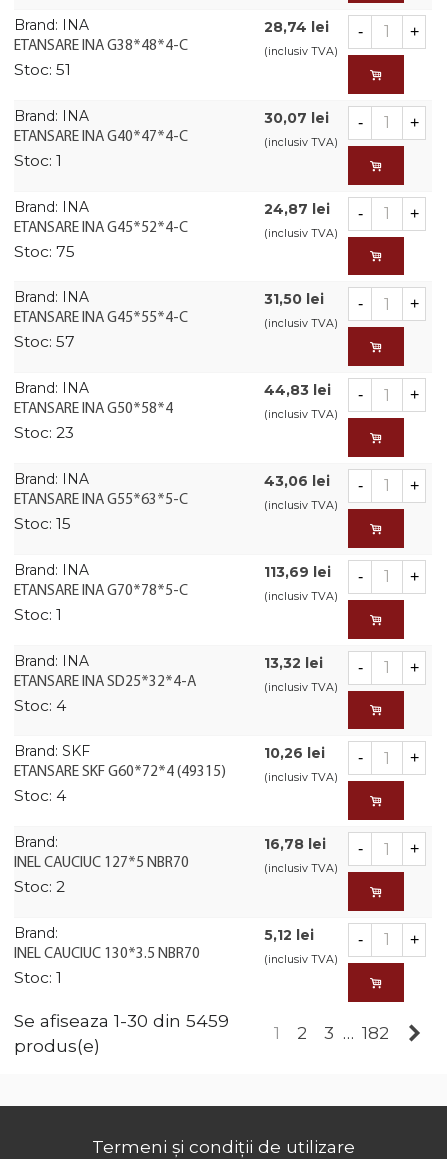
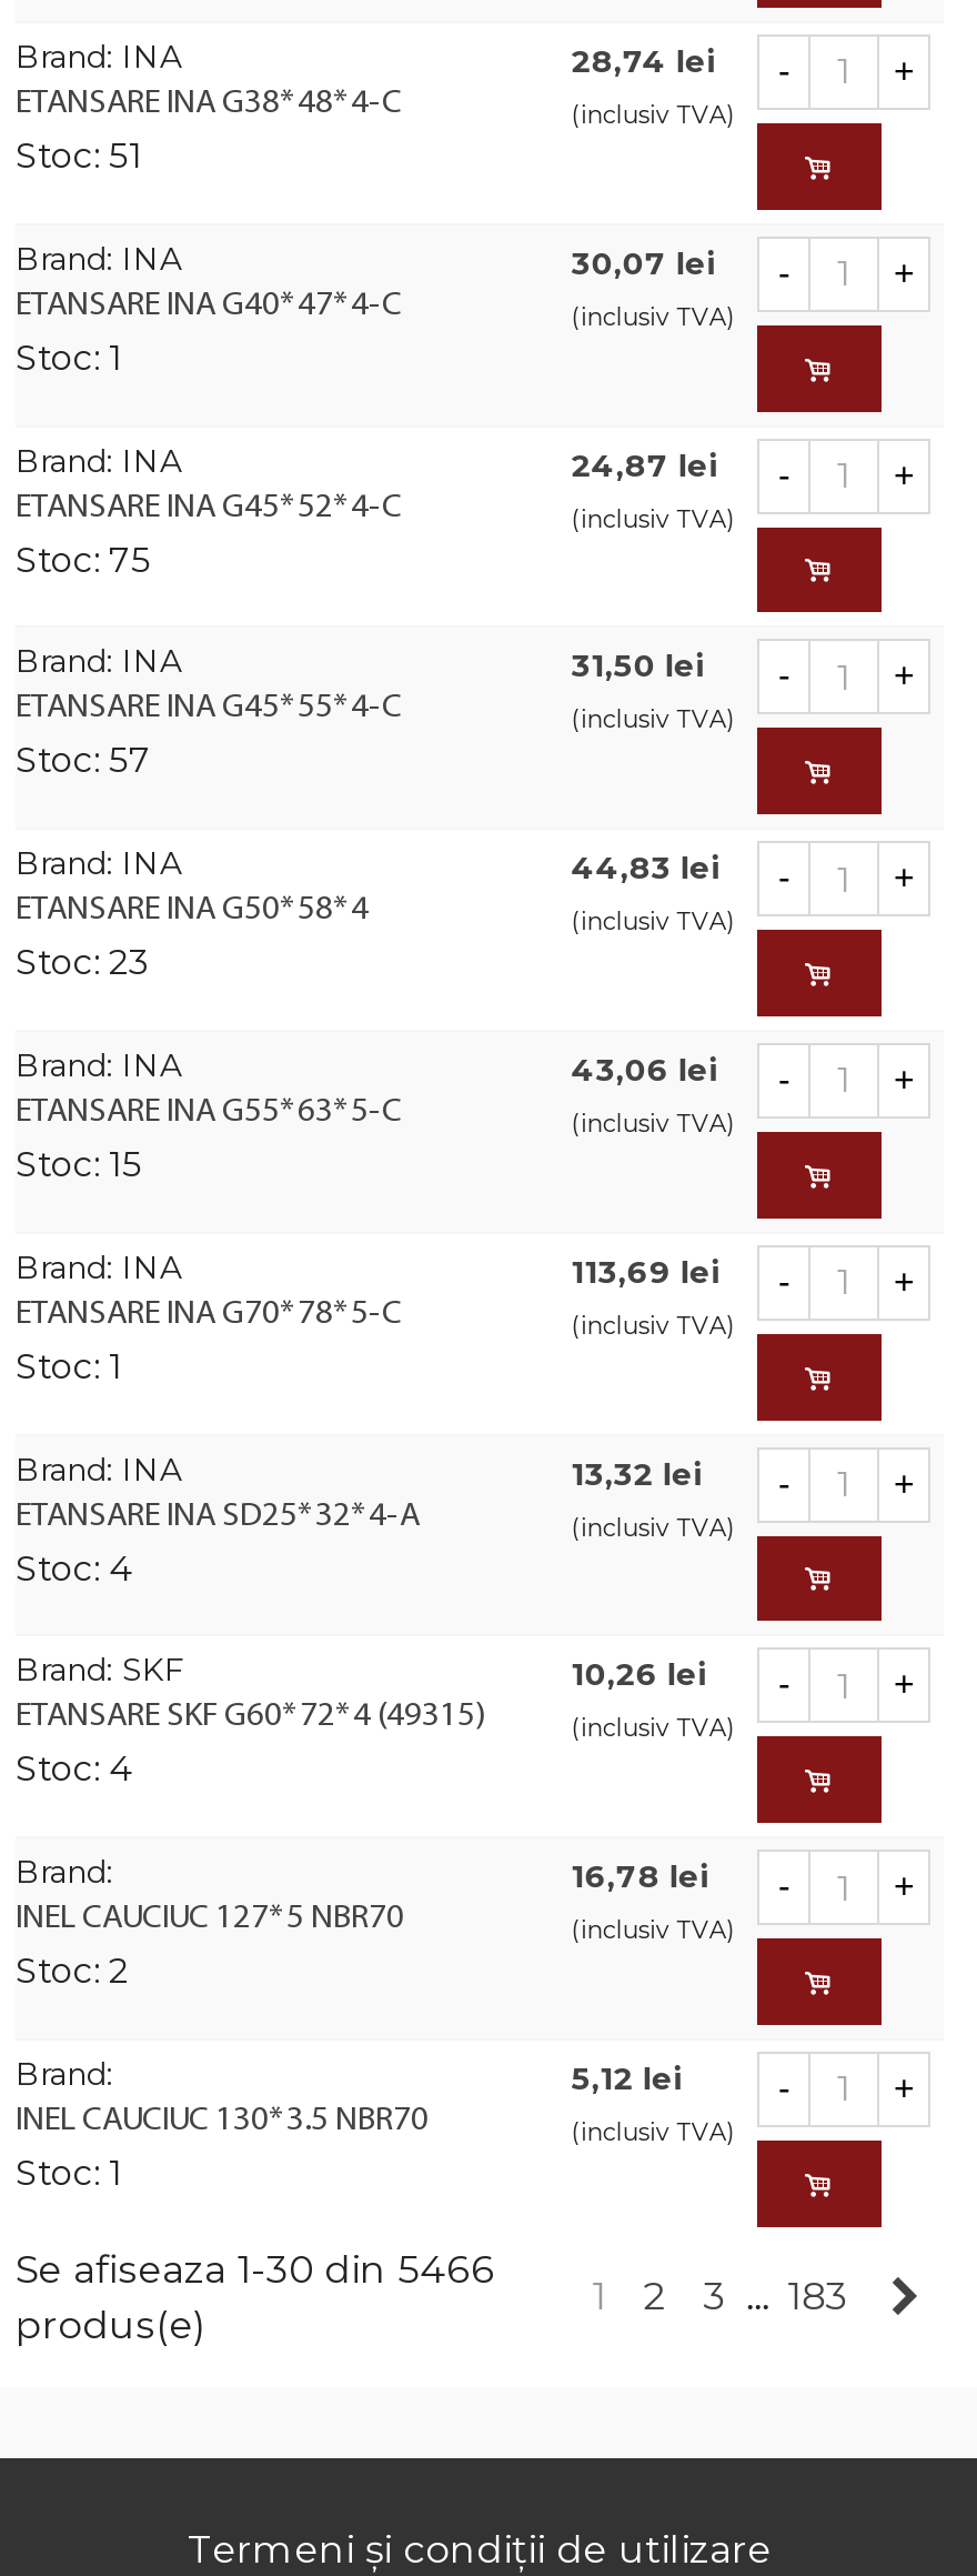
[14,1010,229,1031] Se afiseaza 1-30 din 5459 -> [16,2244,495,2291] Se afiseaza 1-30 din 5466
[324,1022,389,1043] 3 … 182 -> [703,2272,848,2319] 3 … 183

